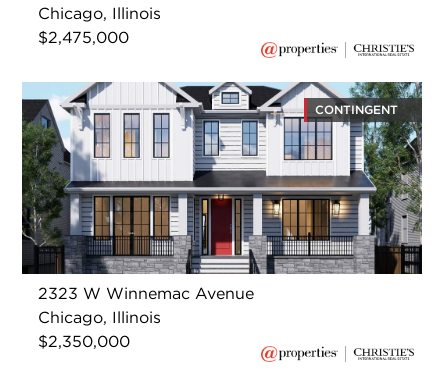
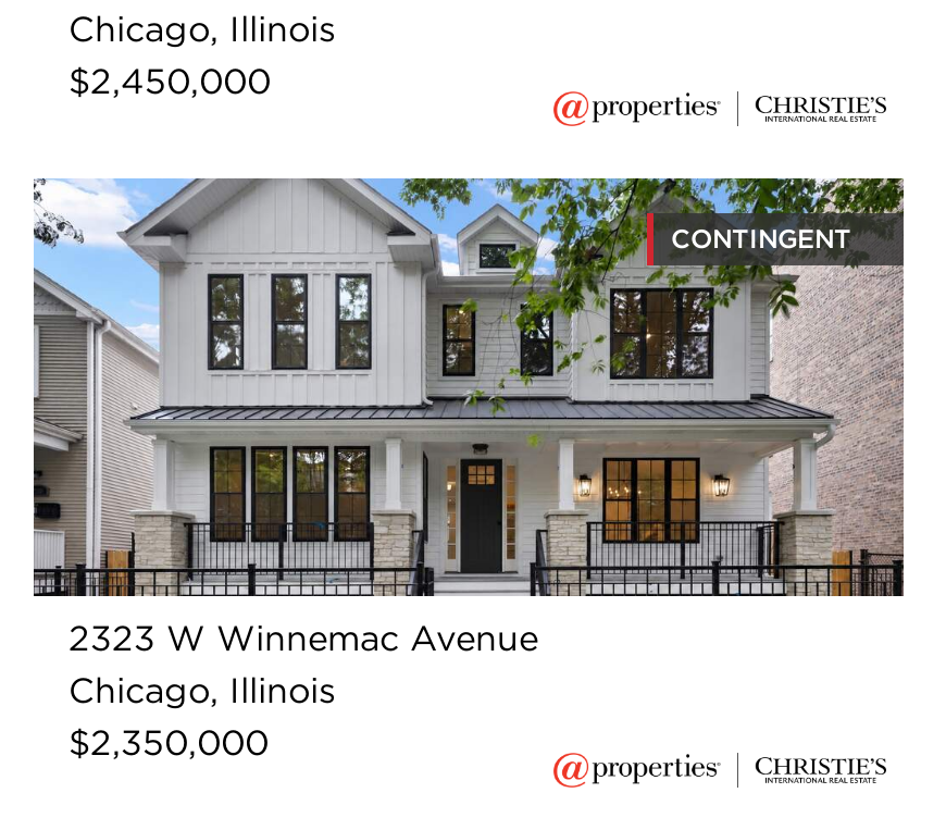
[38,28,129,47] $2,475,000 -> [69,61,271,102] $2,450,000
[21,81,423,275] [image] -> [32,176,906,598] [image]

